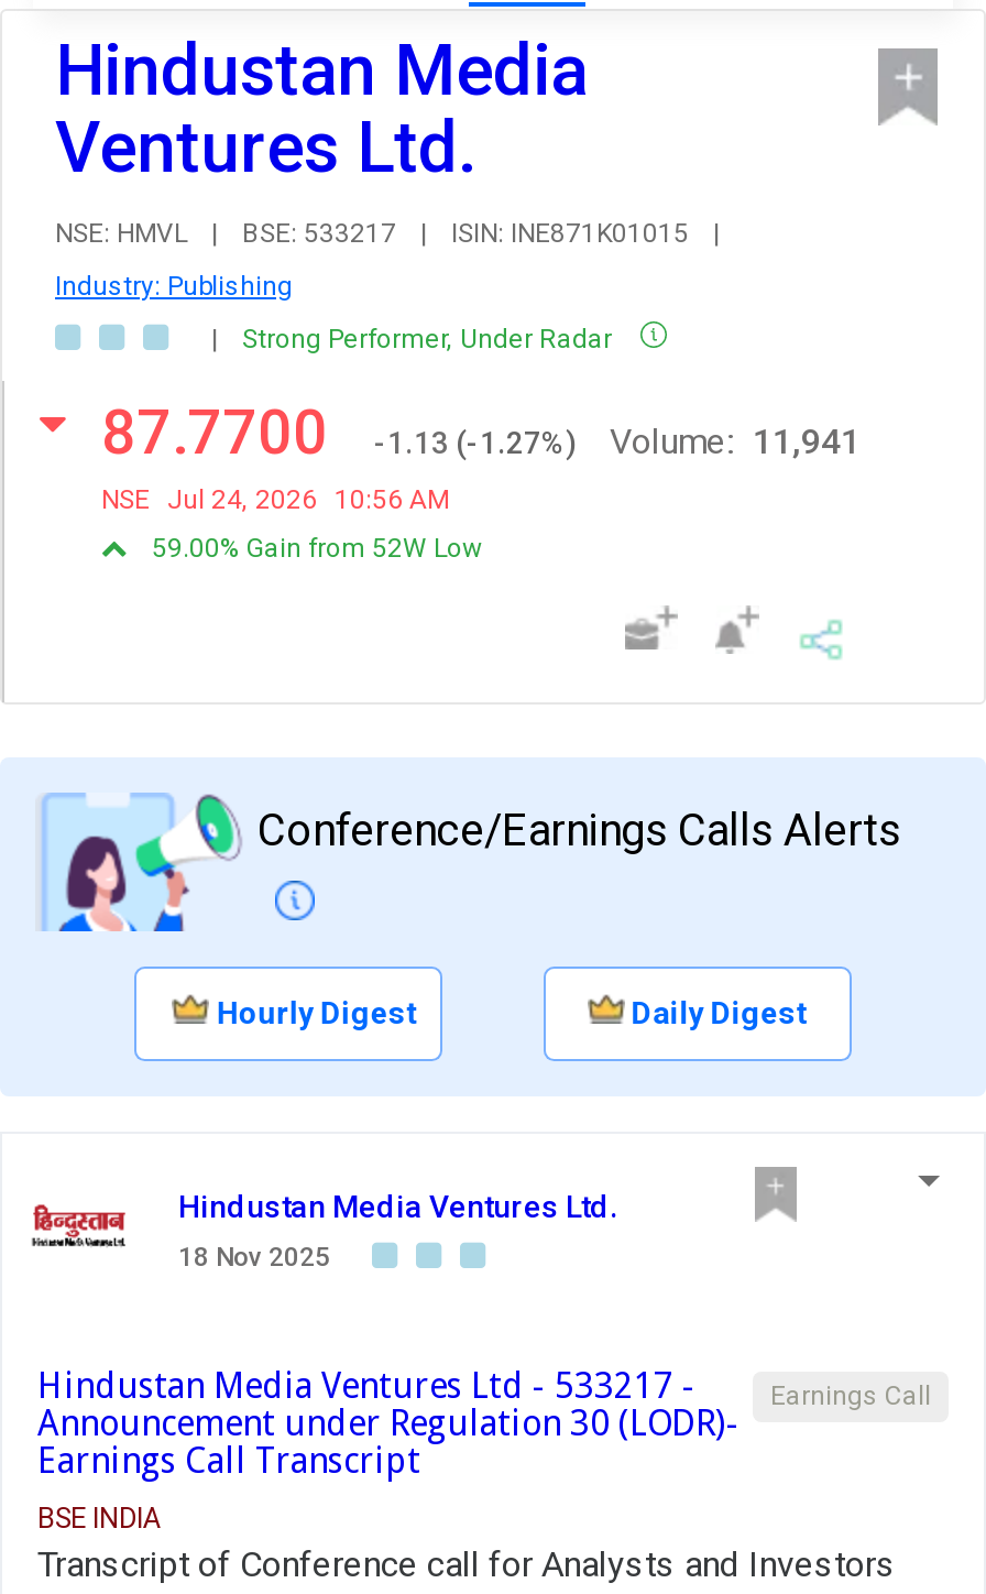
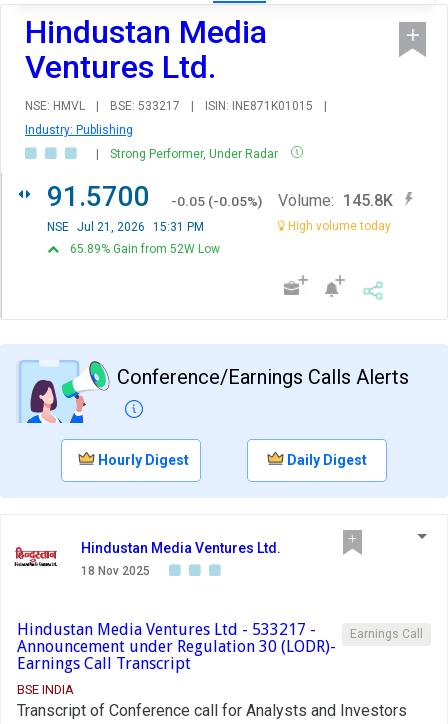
[101,400,574,565] 87.7700 | -1.13 (-1.27%) | NSE Jul 24, 2026 10:56 AM | 59.00% Gain from 52W Low -> [47,181,262,256] 91.5700 | -0.05 (-0.05%) | NSE Jul 21, 2026 15:31 PM | 65.89% Gain from 52W Low
[610,422,861,463] Volume: 11,941 -> [278,191,397,233] Volume: 145.8K | High volume today

